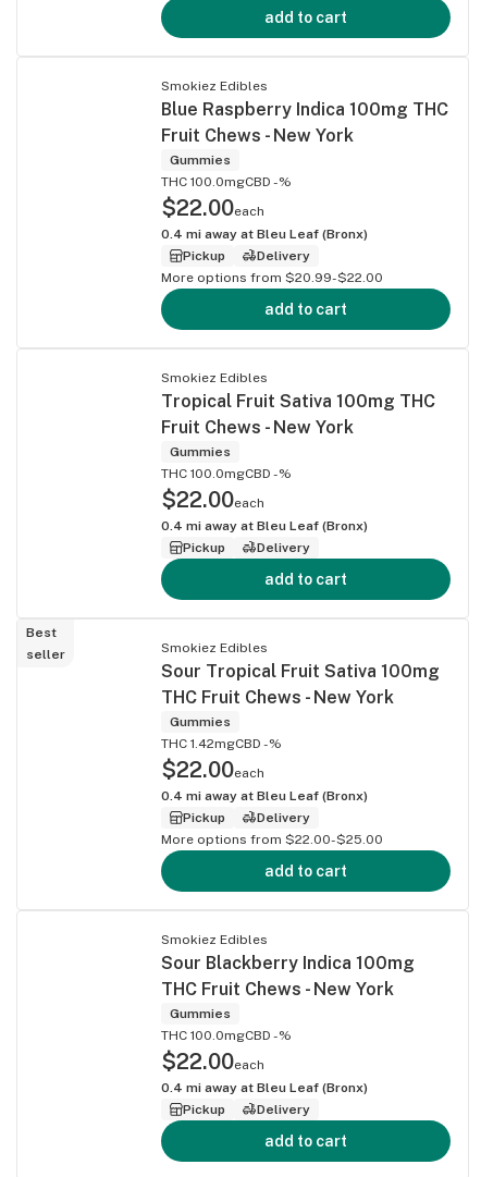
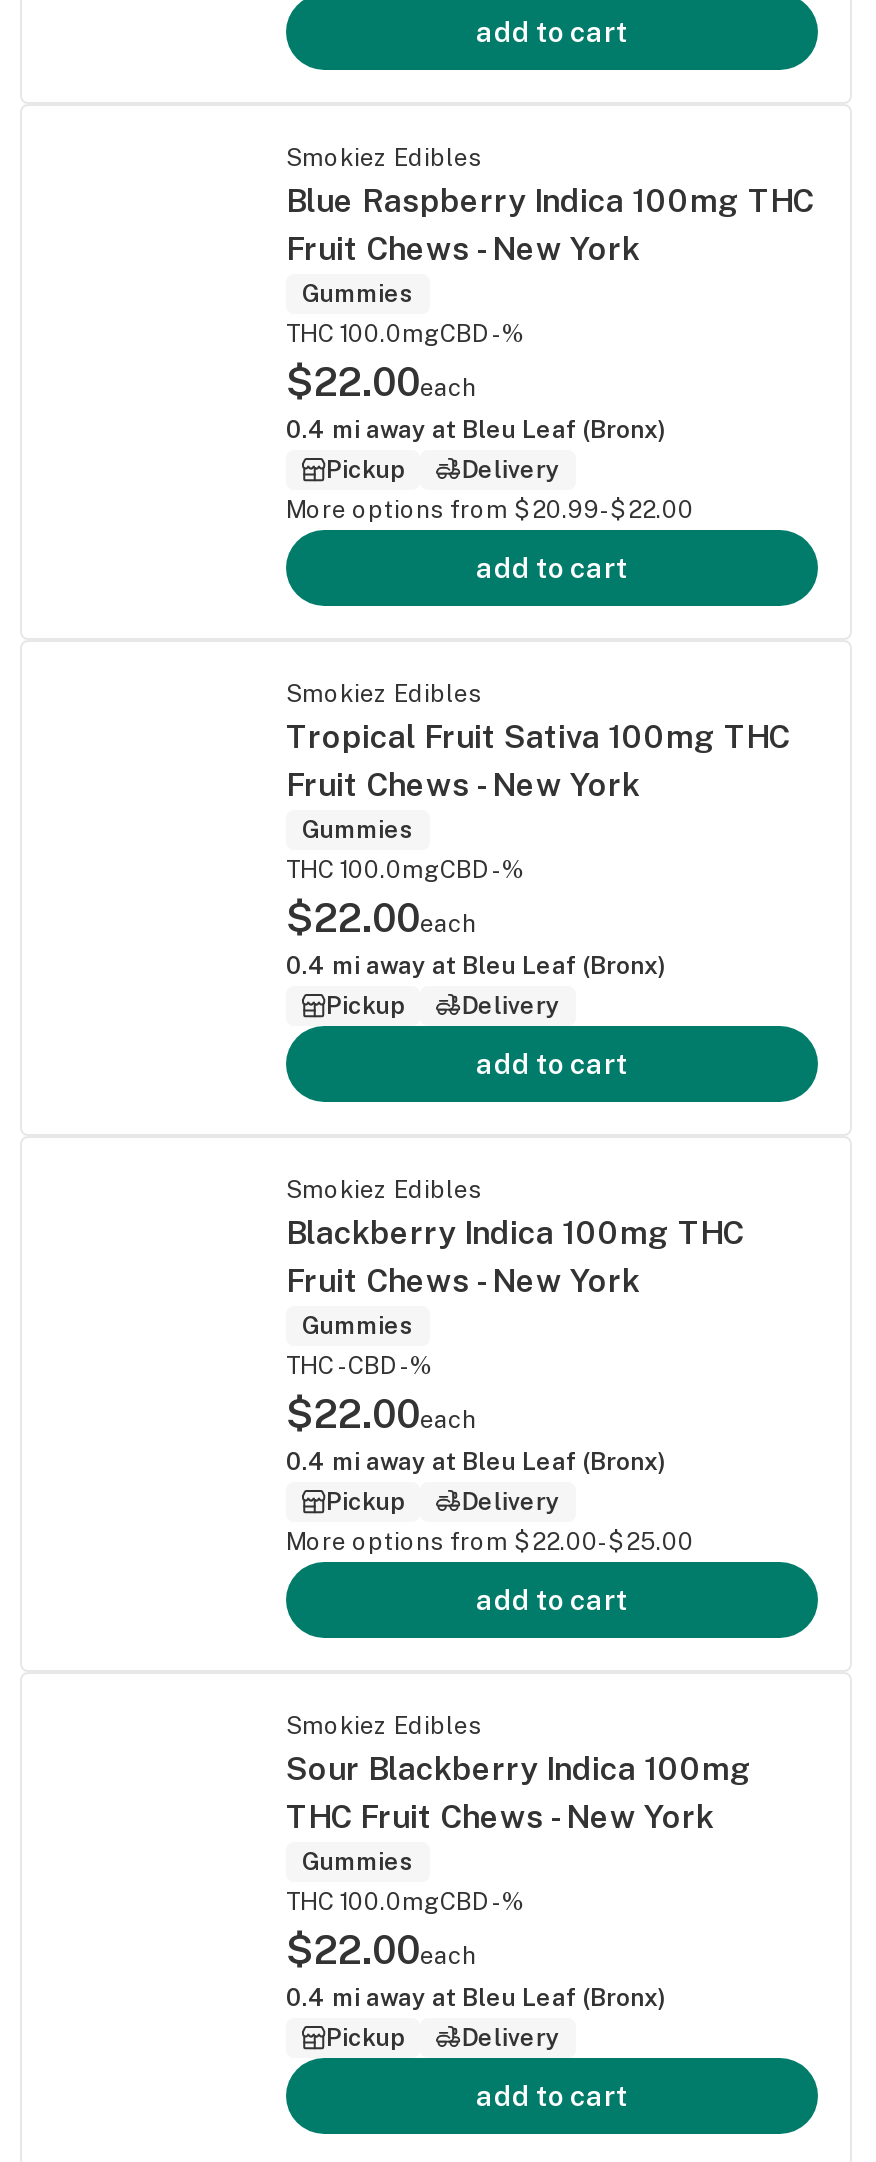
[26,625,65,662] Best | seller -> none
[161,660,440,707] Sour Tropical Fruit Sativa 100mg | THC Fruit Chews - New York -> [286,1213,744,1299] Blackberry Indica 100mg THC | Fruit Chews - New York
[161,736,282,751] THC 1.42mgCBD -% -> [286,1351,434,1379] THC -CBD -%

